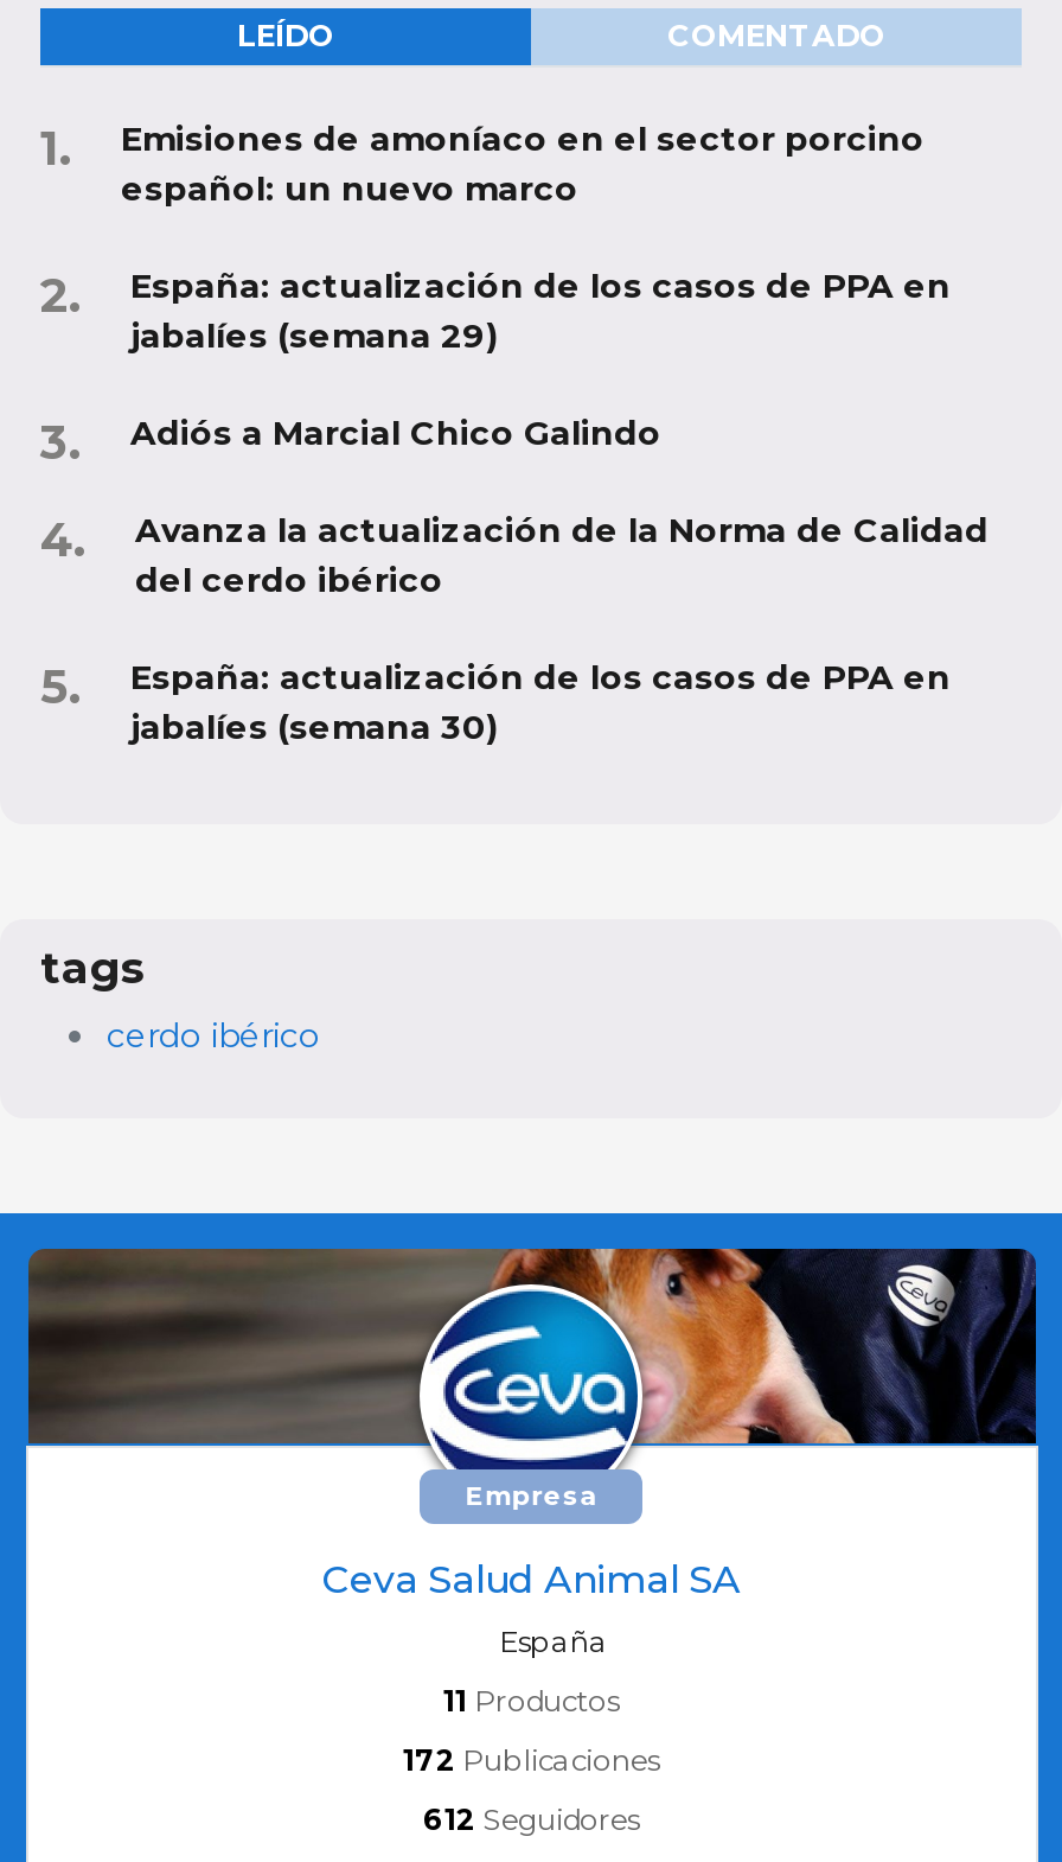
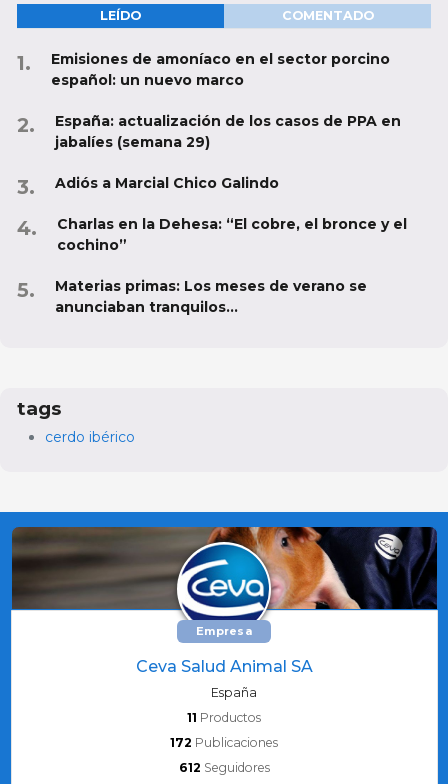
[135,509,989,601] Avanza la actualización de la Norma de Calidad | del cerdo ibérico -> [57,215,407,254] Charlas en la Dehesa: “El cobre, el bronce y el | cochino”
[130,656,951,748] España: actualización de los casos de PPA en | jabalíes (semana 30) -> [55,277,367,316] Materias primas: Los meses de verano se | anunciaban tranquilos...

